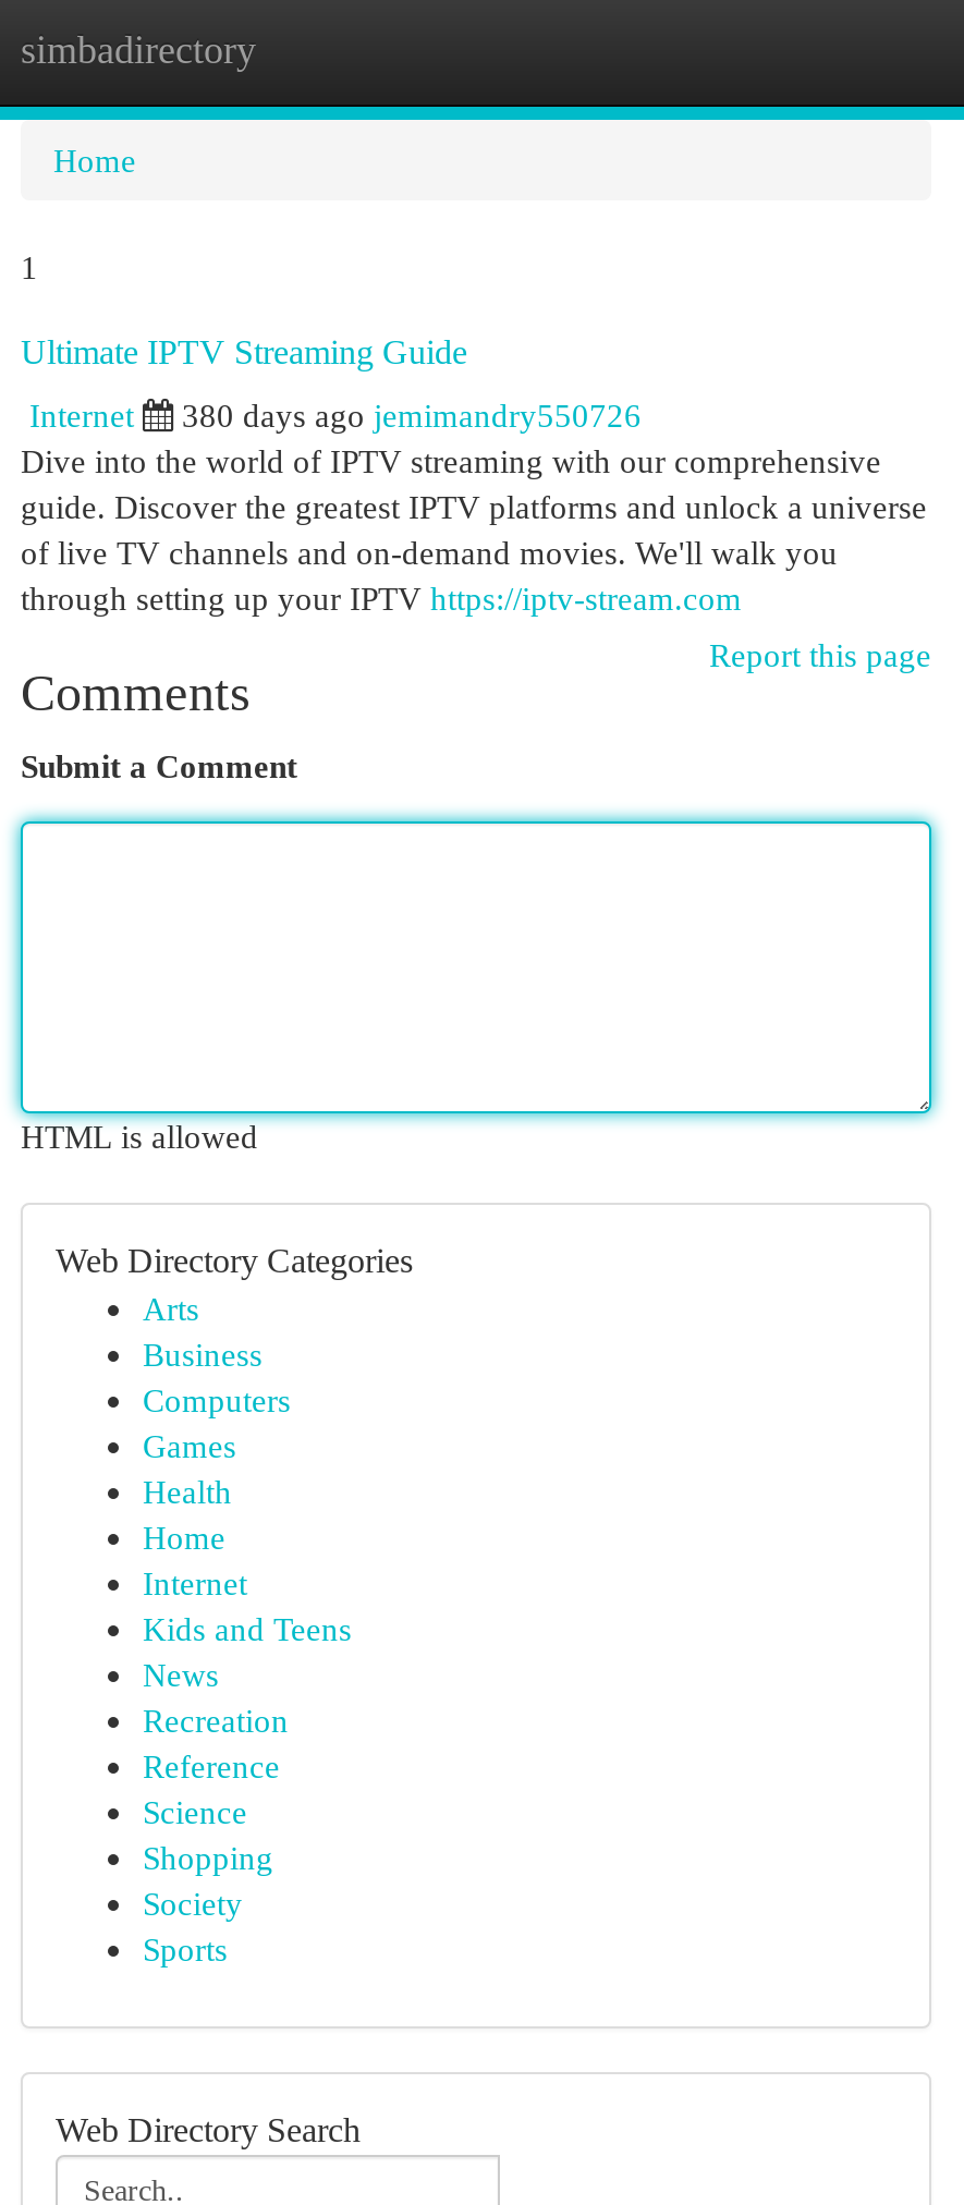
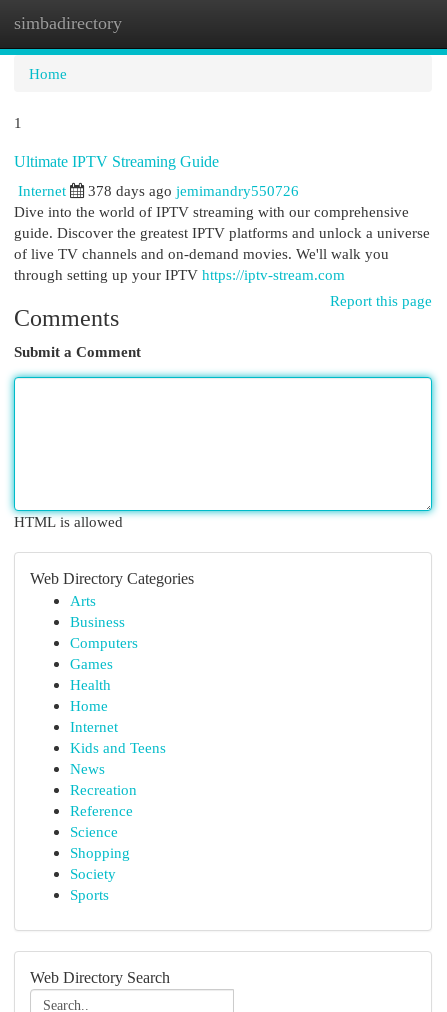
[182,397,642,434] 380 days ago jemimandry550726 -> [88,182,299,199] 378 days ago jemimandry550726

